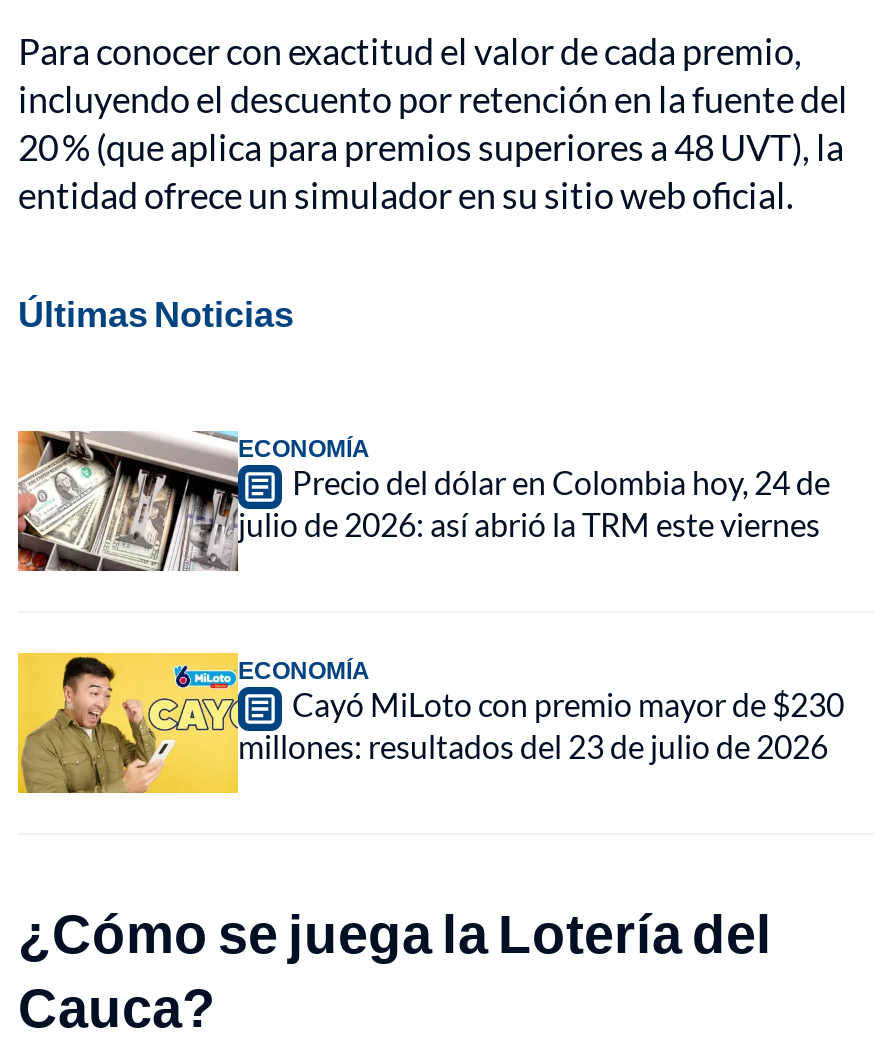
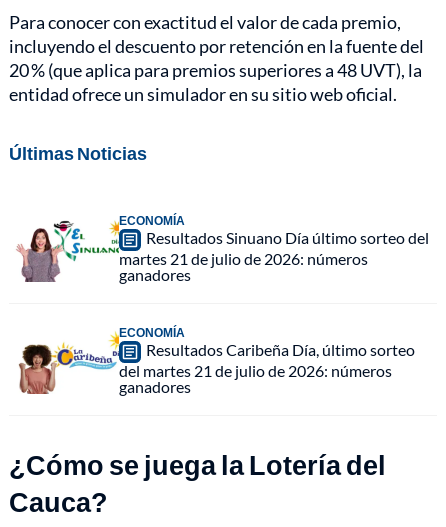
[16,429,830,573] [image] | Precio del dólar en Colombia hoy, 24 de | julio de 2026: así abrió la TRM este viernes -> [9,212,429,284] [image] | Resultados Sinuano Día último sorteo del | martes 21 de julio de 2026: números | ganadores
[16,651,844,795] [image] | Cayó MiLoto con premio mayor de $230 | millones: resultados del 23 de julio de 2026 -> [9,324,415,396] [image] | Resultados Caribeña Día, último sorteo | del martes 21 de julio de 2026: números | ganadores

